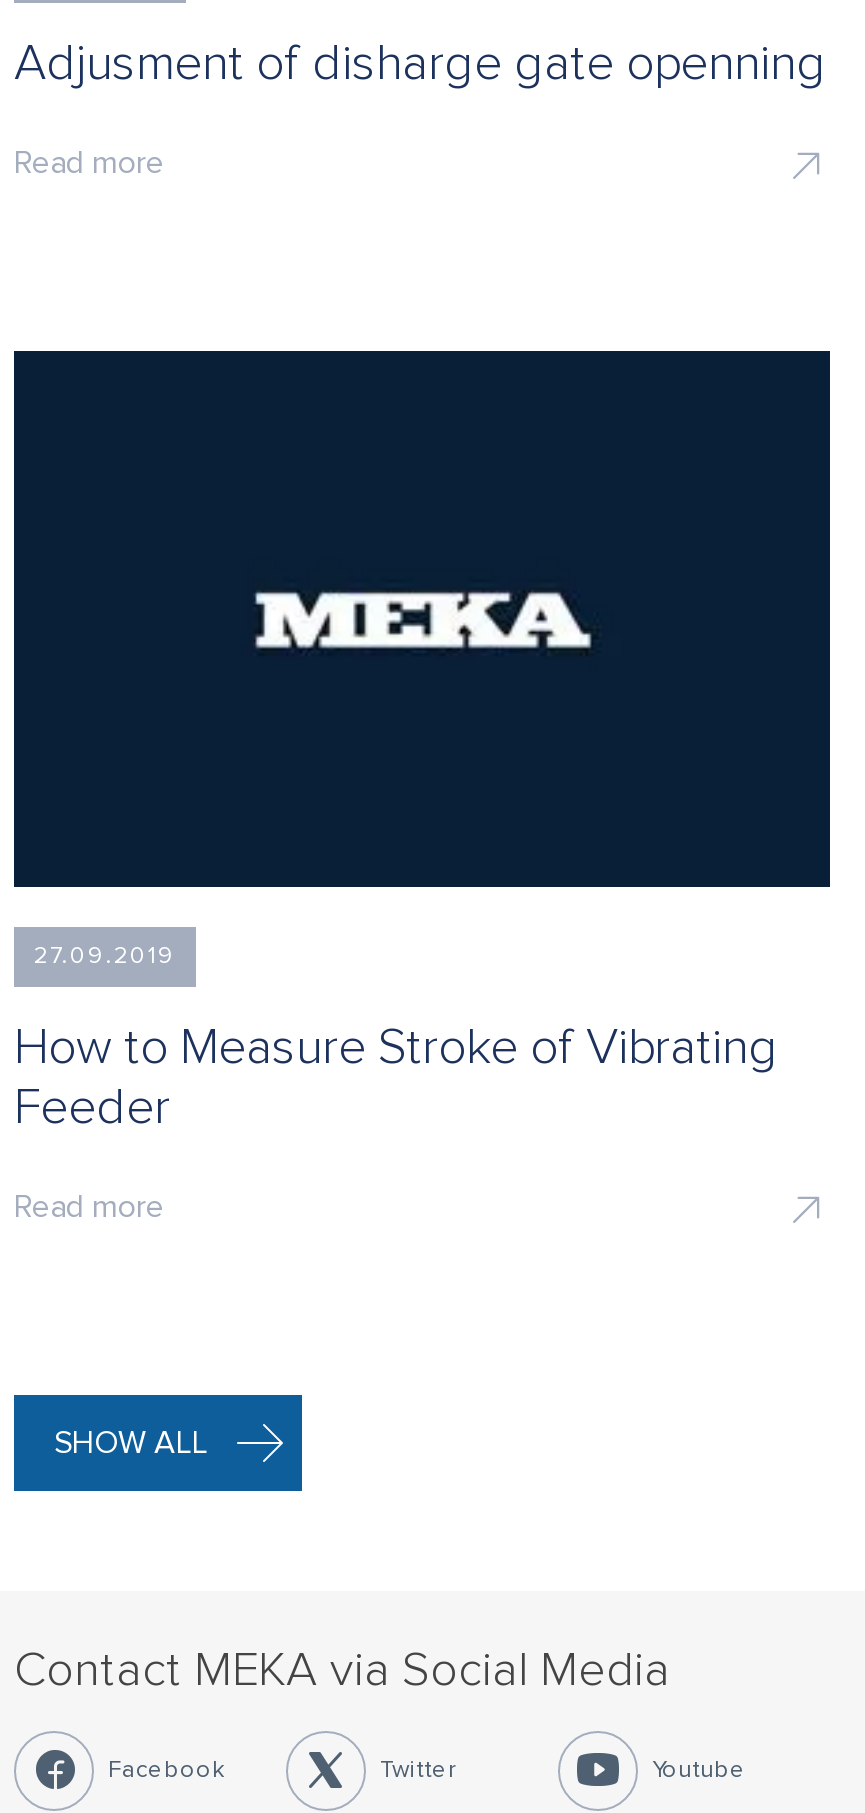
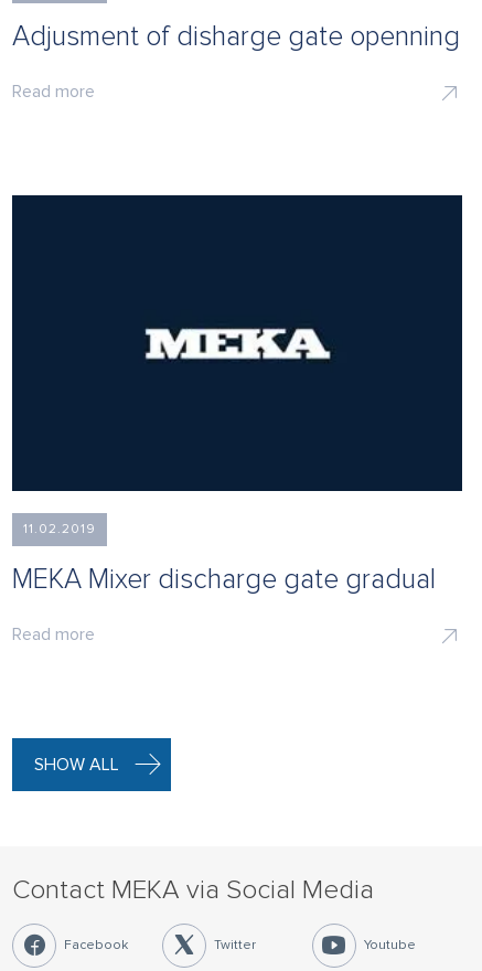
[34,940,176,970] 27.09.2019 -> [23,520,96,537] 11.02.2019
[14,1016,778,1136] How to Measure Stroke of Vibrating | Feeder -> [12,562,436,595] MEKA Mixer discharge gate gradual

